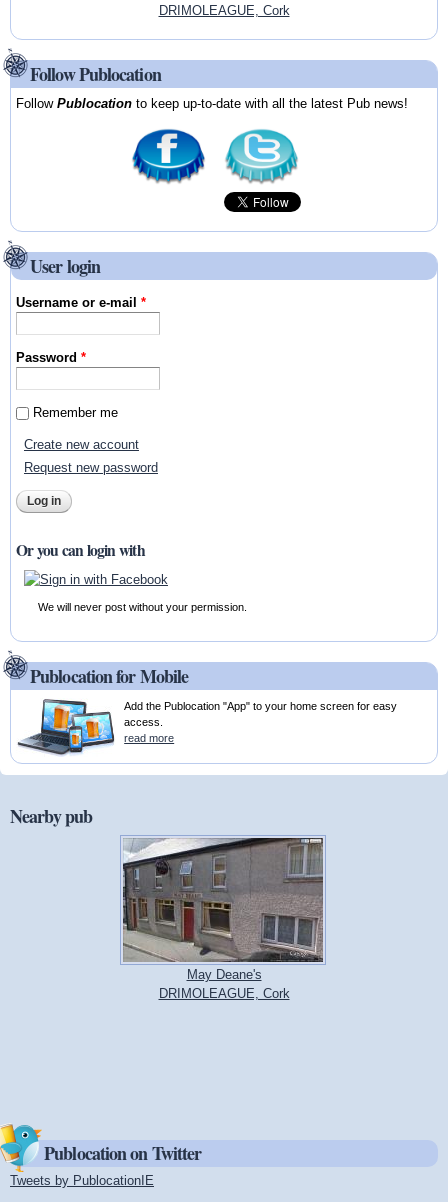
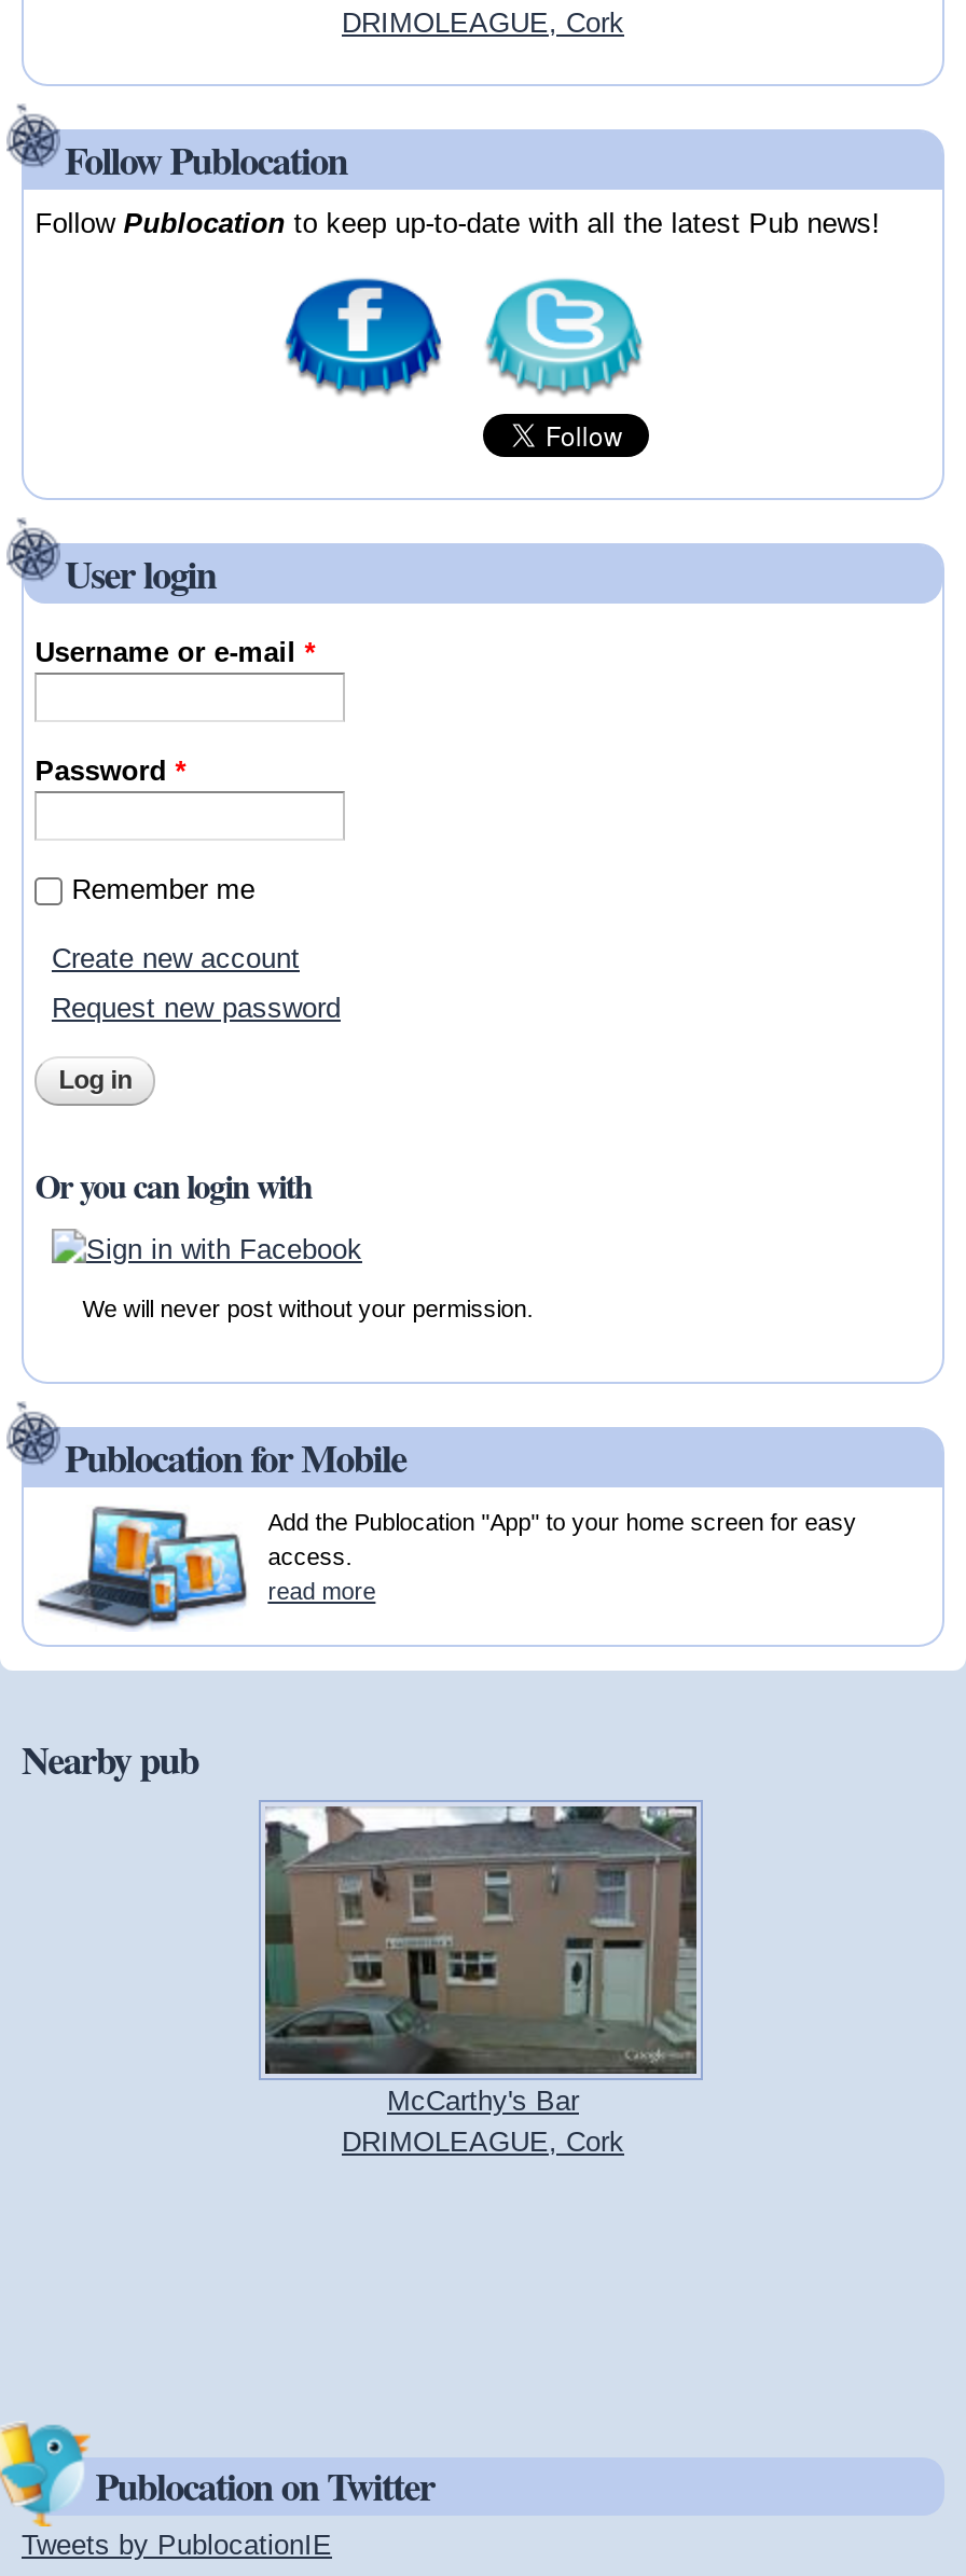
[123,837,323,982] [image] | May Deane's -> [263,1806,696,2118] [image] | McCarthy's Bar

